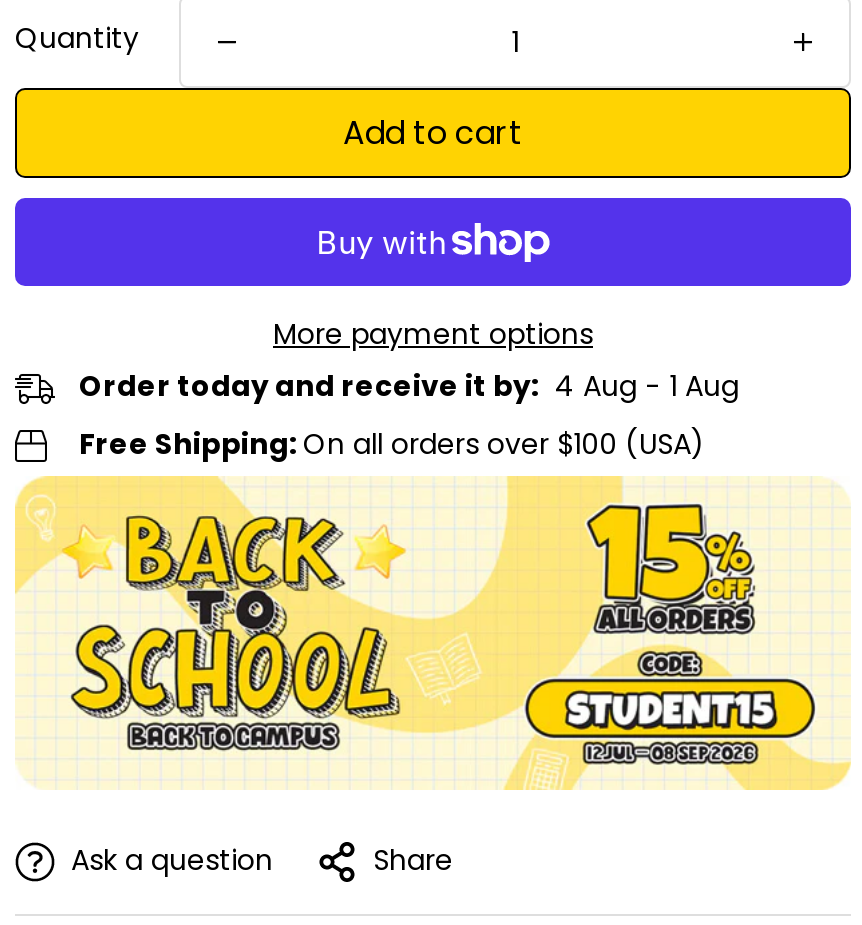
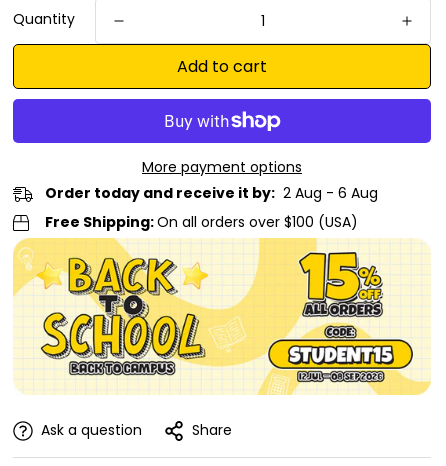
[79,367,739,407] Order today and receive it by: 4 Aug - 1 Aug -> [45,183,378,203] Order today and receive it by: 2 Aug - 6 Aug

